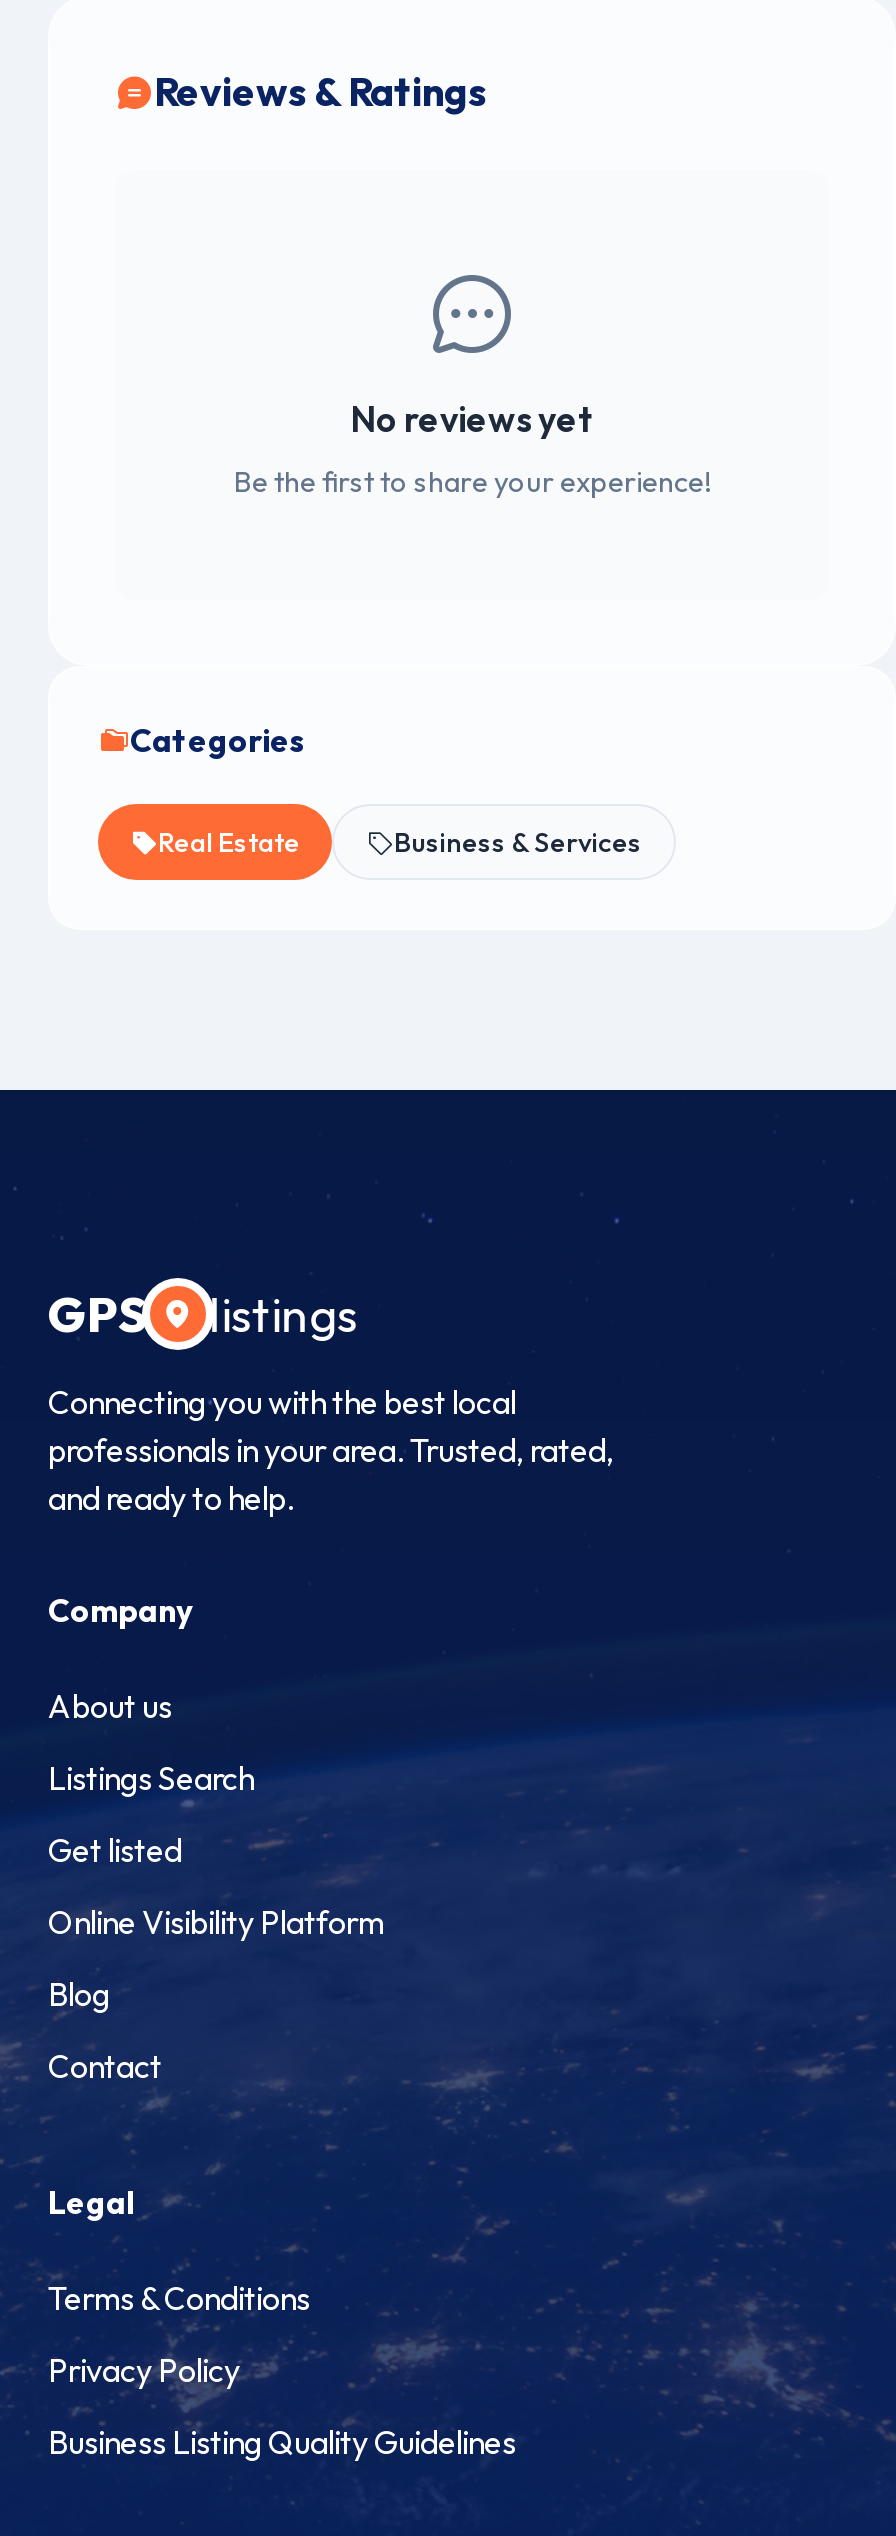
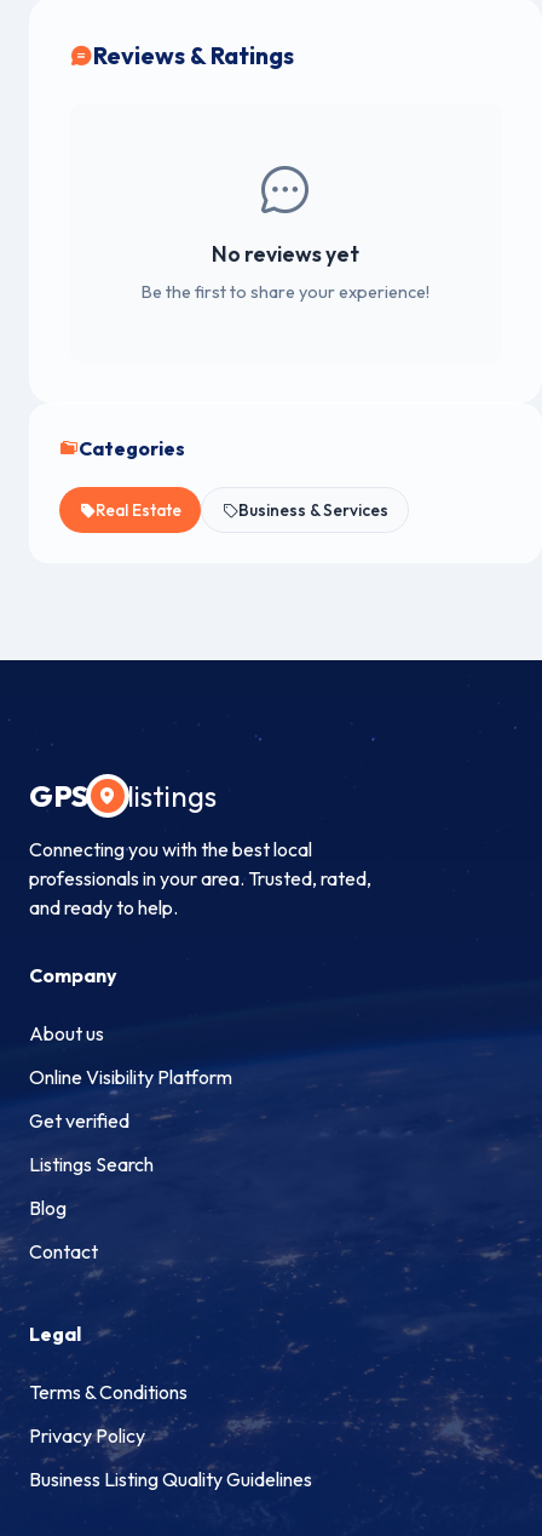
moved [48,1759,254,1799] -> [29,1152,154,1177]: Listings Search
[48,1831,182,1871] Get listed -> none
moved [48,1903,384,1943] -> [29,1065,232,1089]: Online Visibility Platform
none -> [29,1109,129,1133] Get verified

